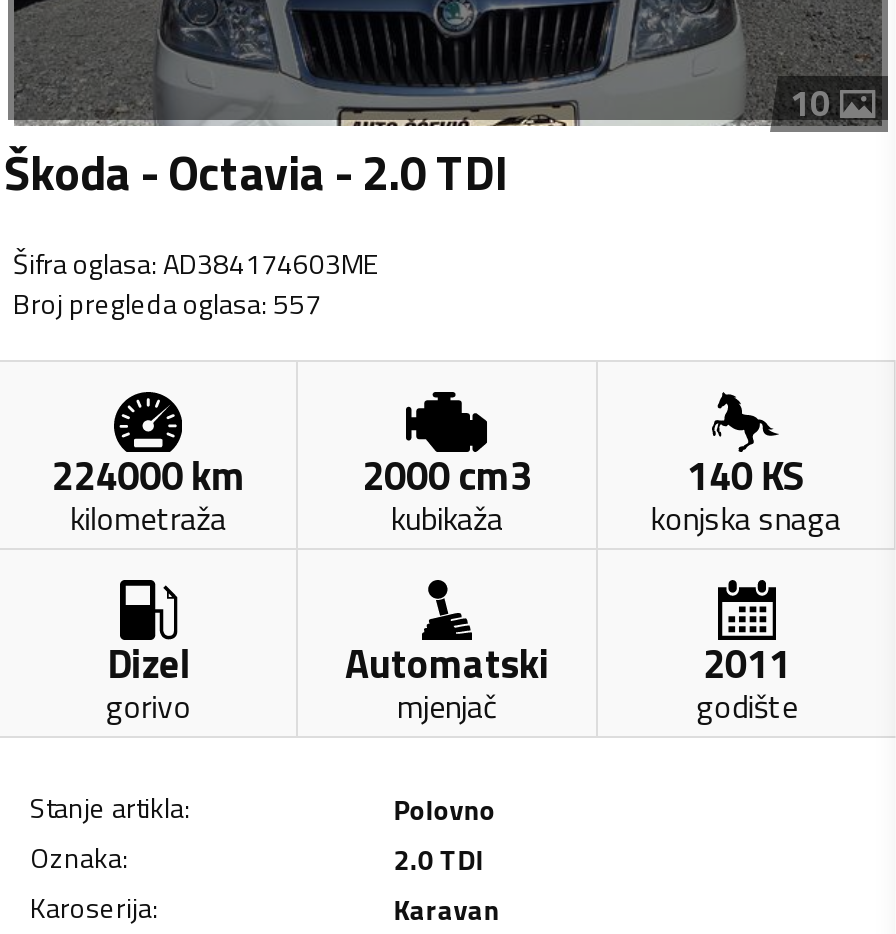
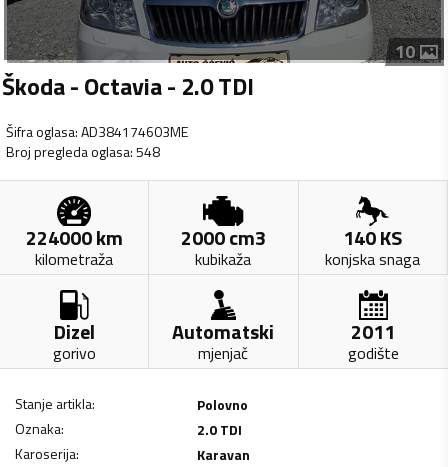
[13,283,321,325] Broj pregleda oglasa: 557 -> [6,141,160,162] Broj pregleda oglasa: 548

